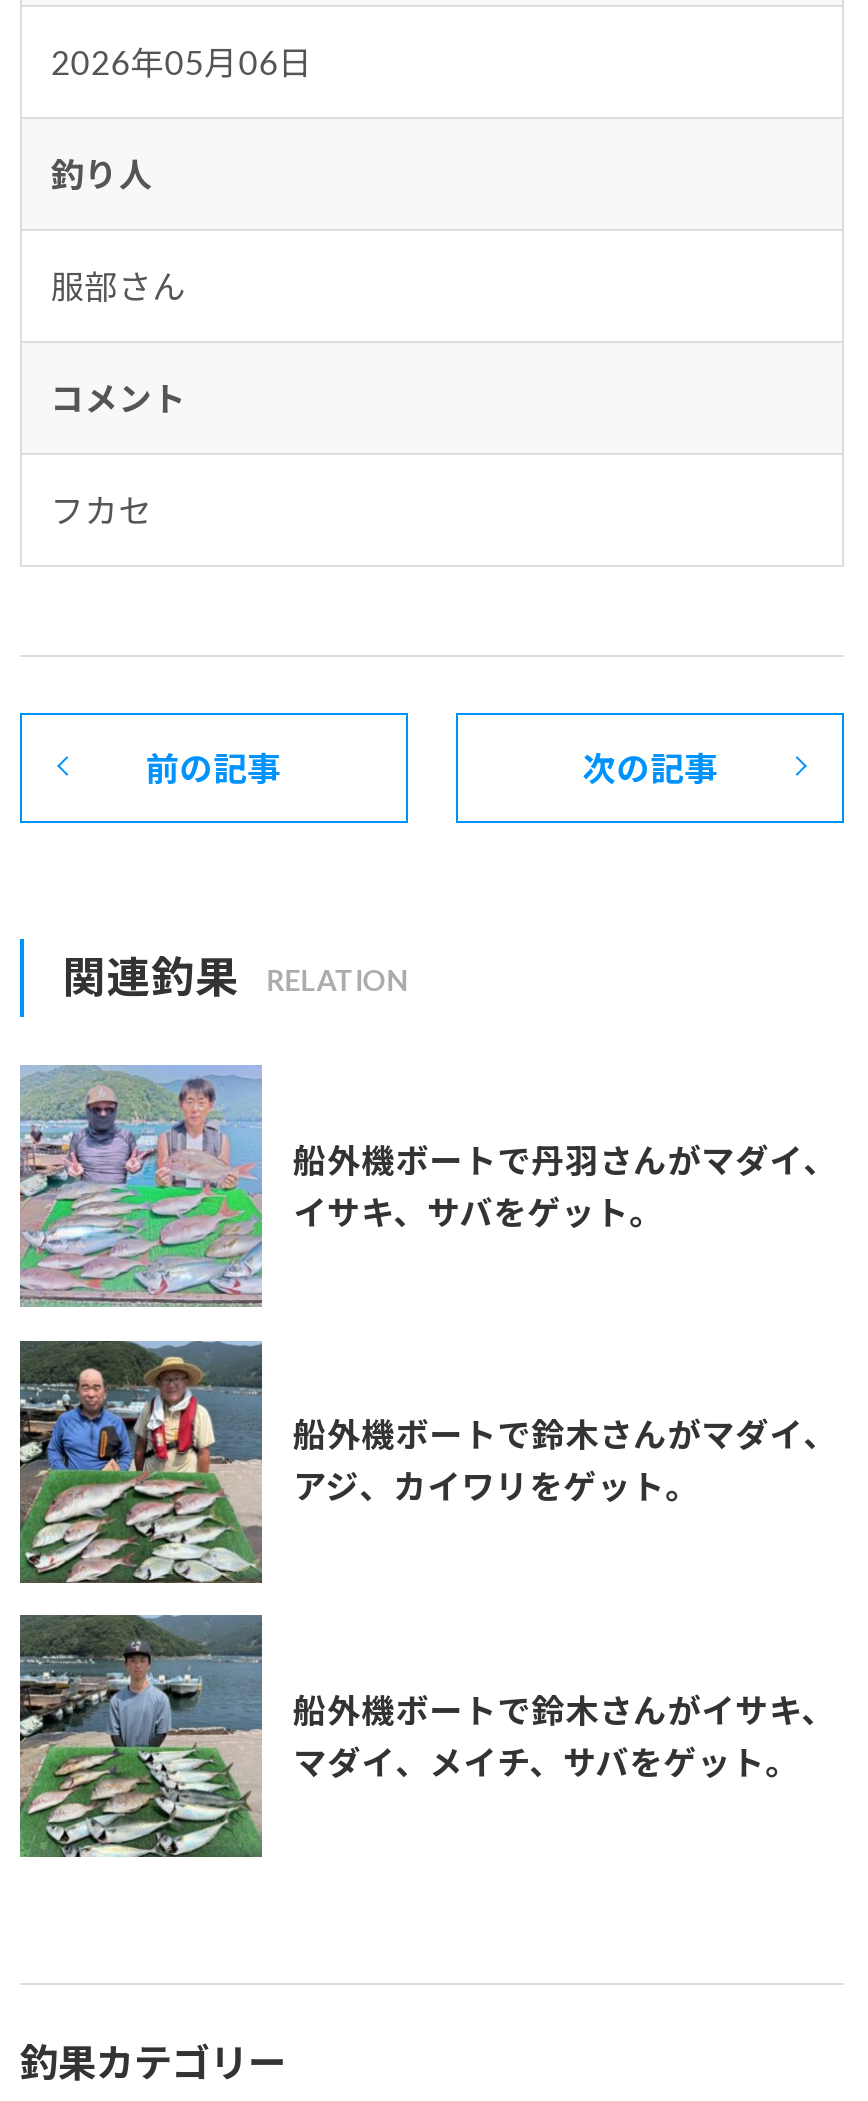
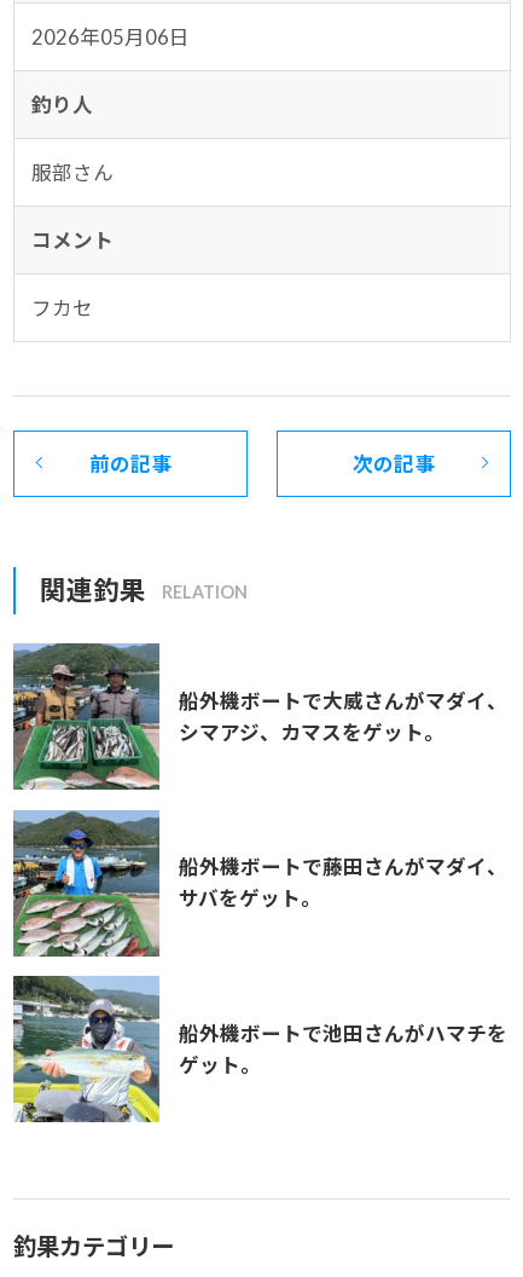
[18,1065,837,1309] [image] | 船外機ボートで丹羽さんがマダイ、 | イサキ、サバをゲット。 -> [13,642,507,791] [image] | 船外機ボートで大威さんがマダイ、 | シマアジ、カマスをゲット。
[18,1339,837,1585] [image] | 船外機ボートで鈴木さんがマダイ、 | アジ、カイワリをゲット。 -> [12,810,507,958] [image] | 船外機ボートで藤田さんがマダイ、 | サバをゲット。
[18,1613,835,1859] [image] | 船外機ボートで鈴木さんがイサキ、 | マダイ、メイチ、サバをゲット。 -> [12,976,507,1123] [image] | 船外機ボートで池田さんがハマチを | ゲット。

